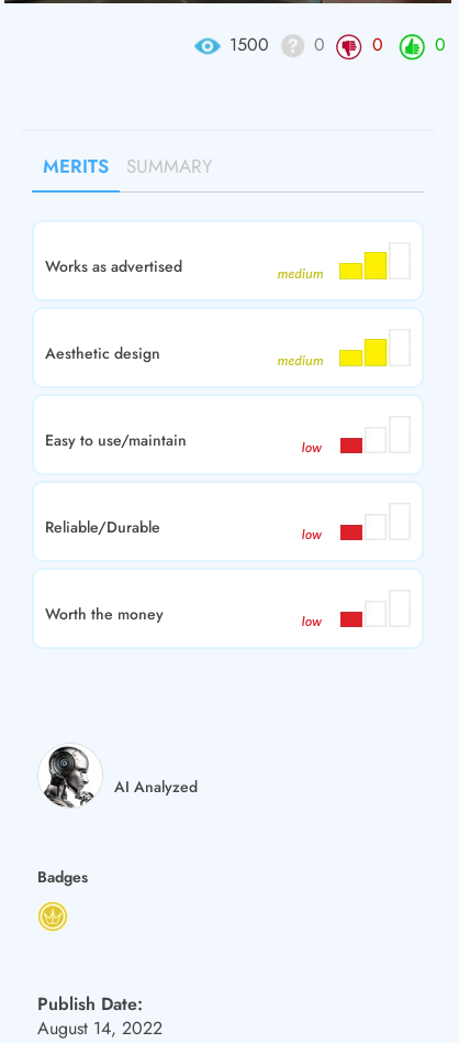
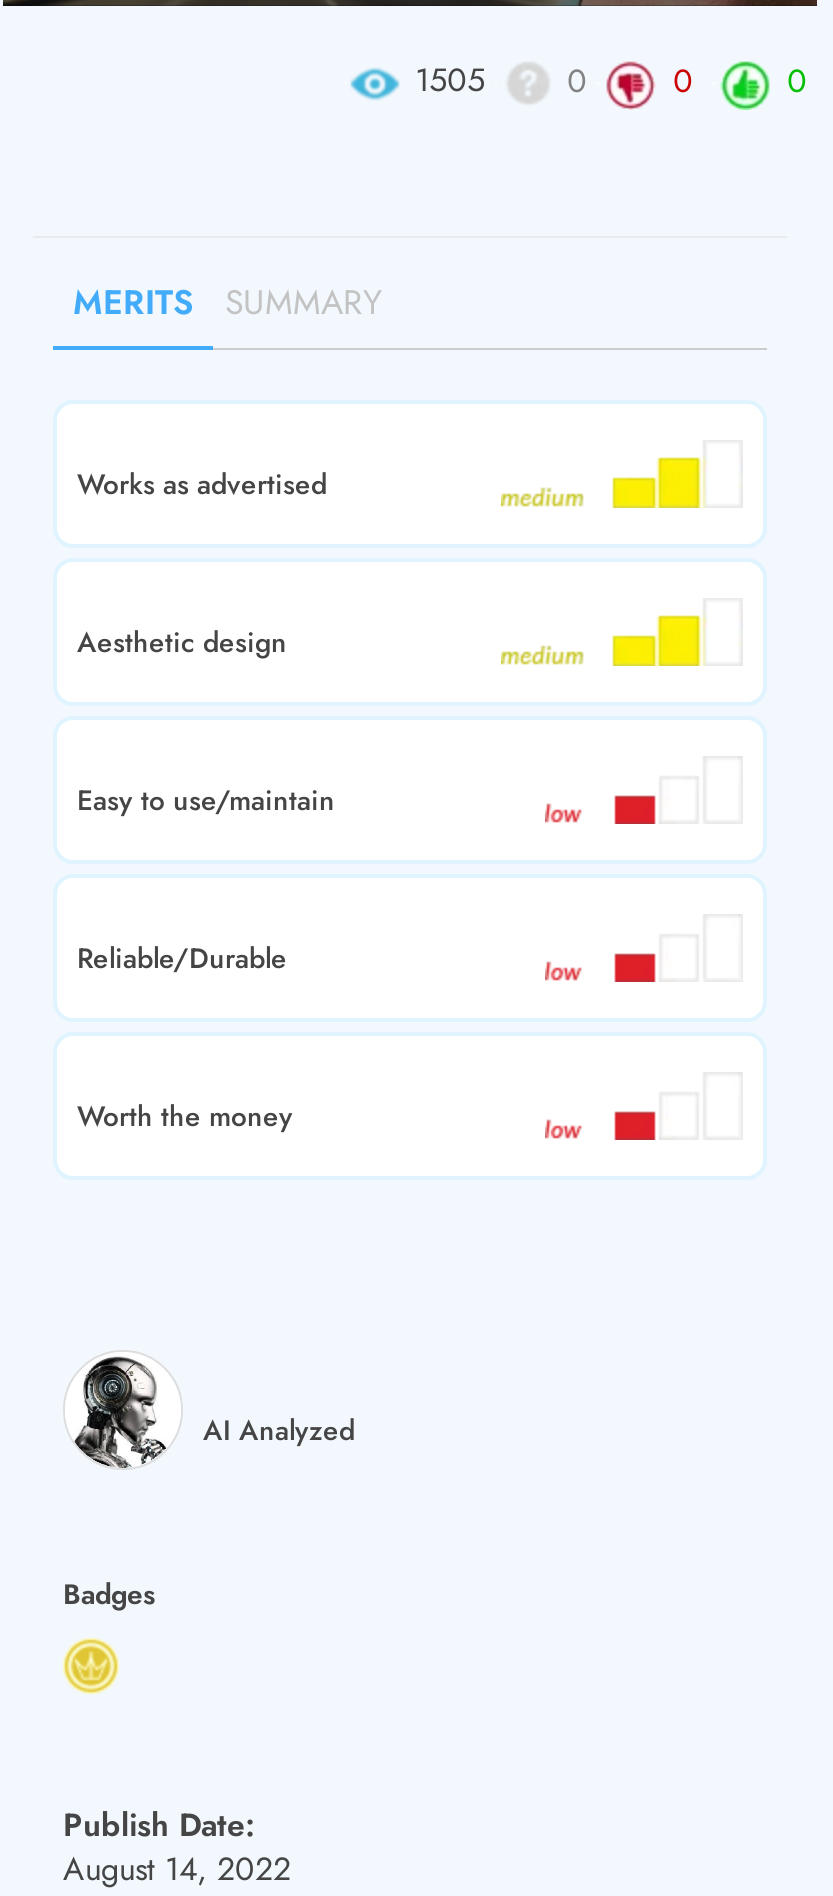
[224,31,446,57] 1500 0 0 0 -> [405,57,807,103] 1505 0 0 0

